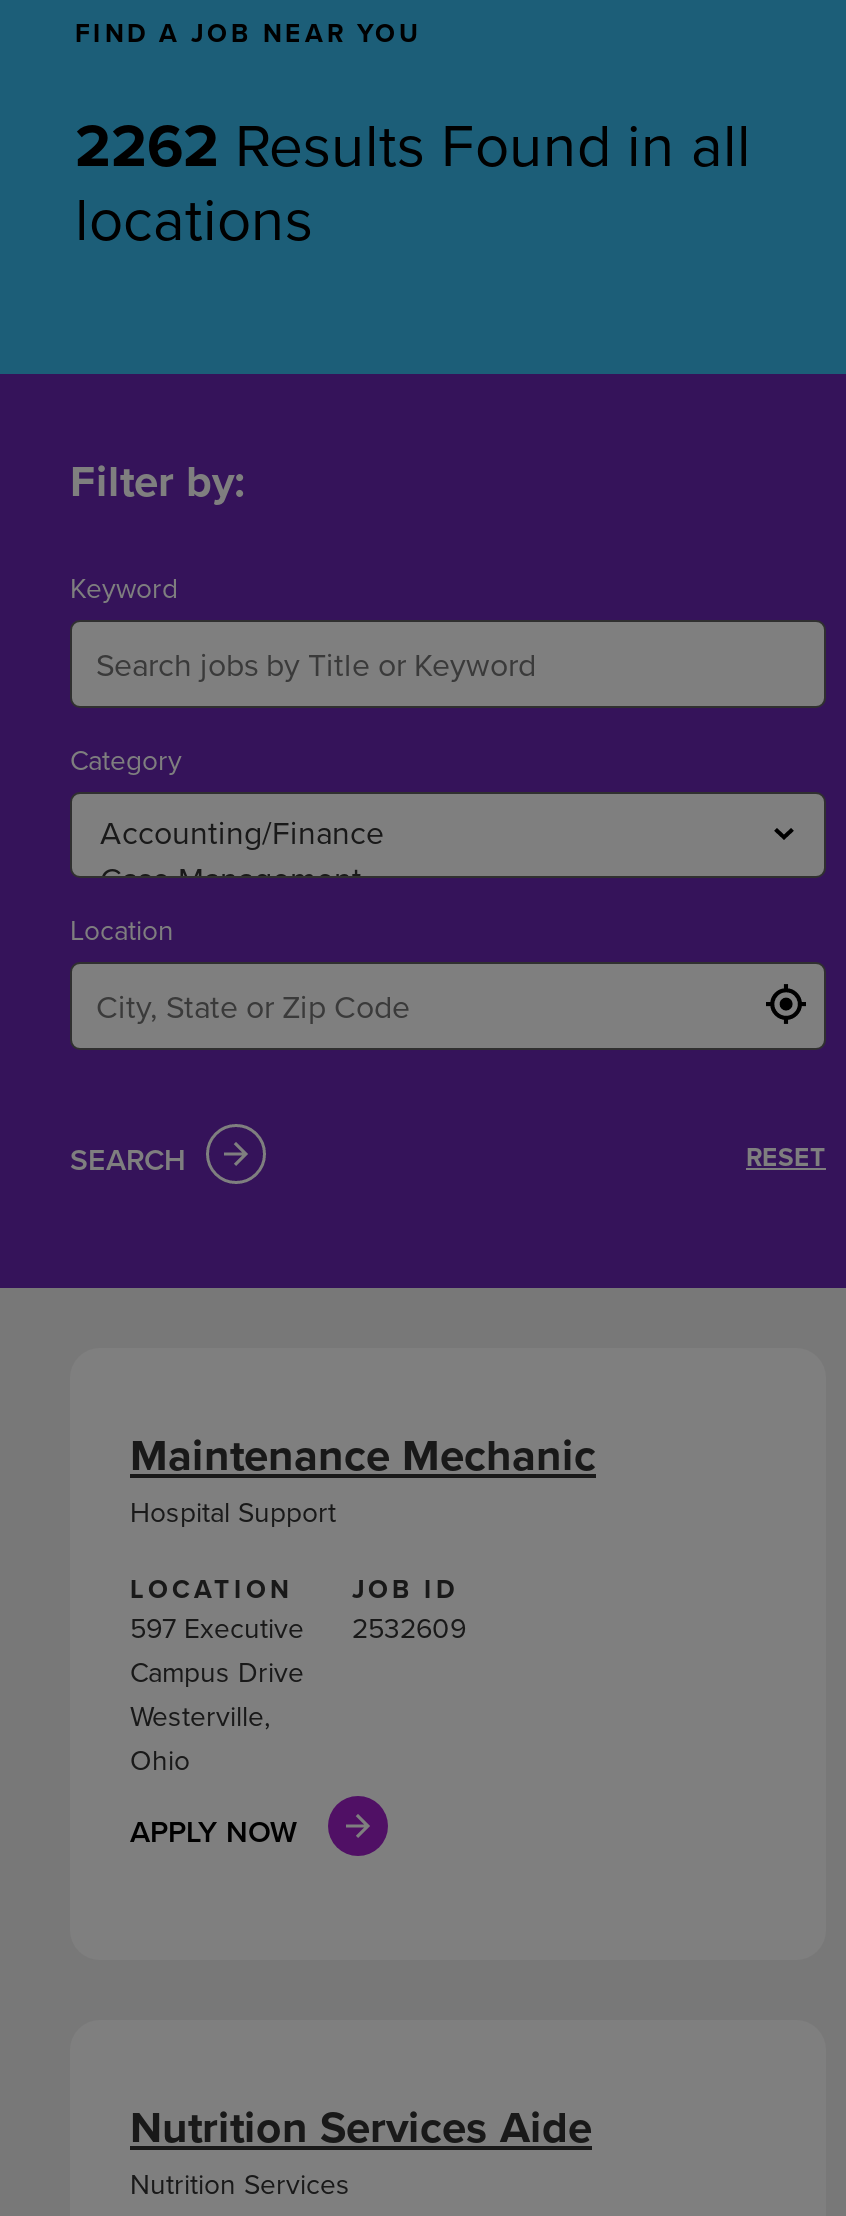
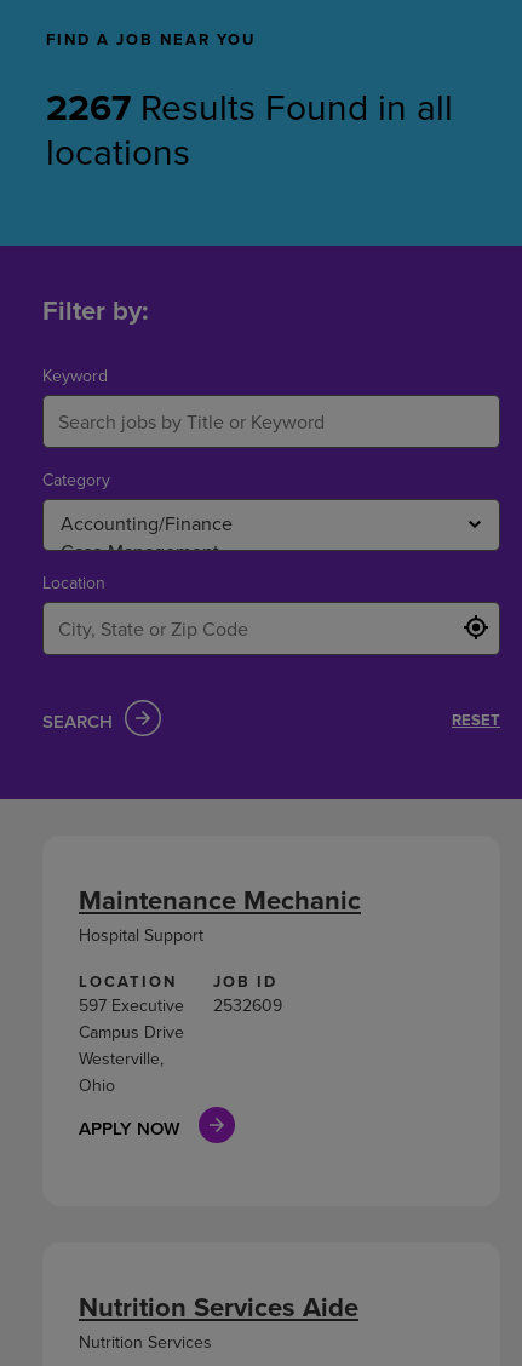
[75,102,751,188] 2262 Results Found in all -> [45,81,452,133] 2267 Results Found in all

